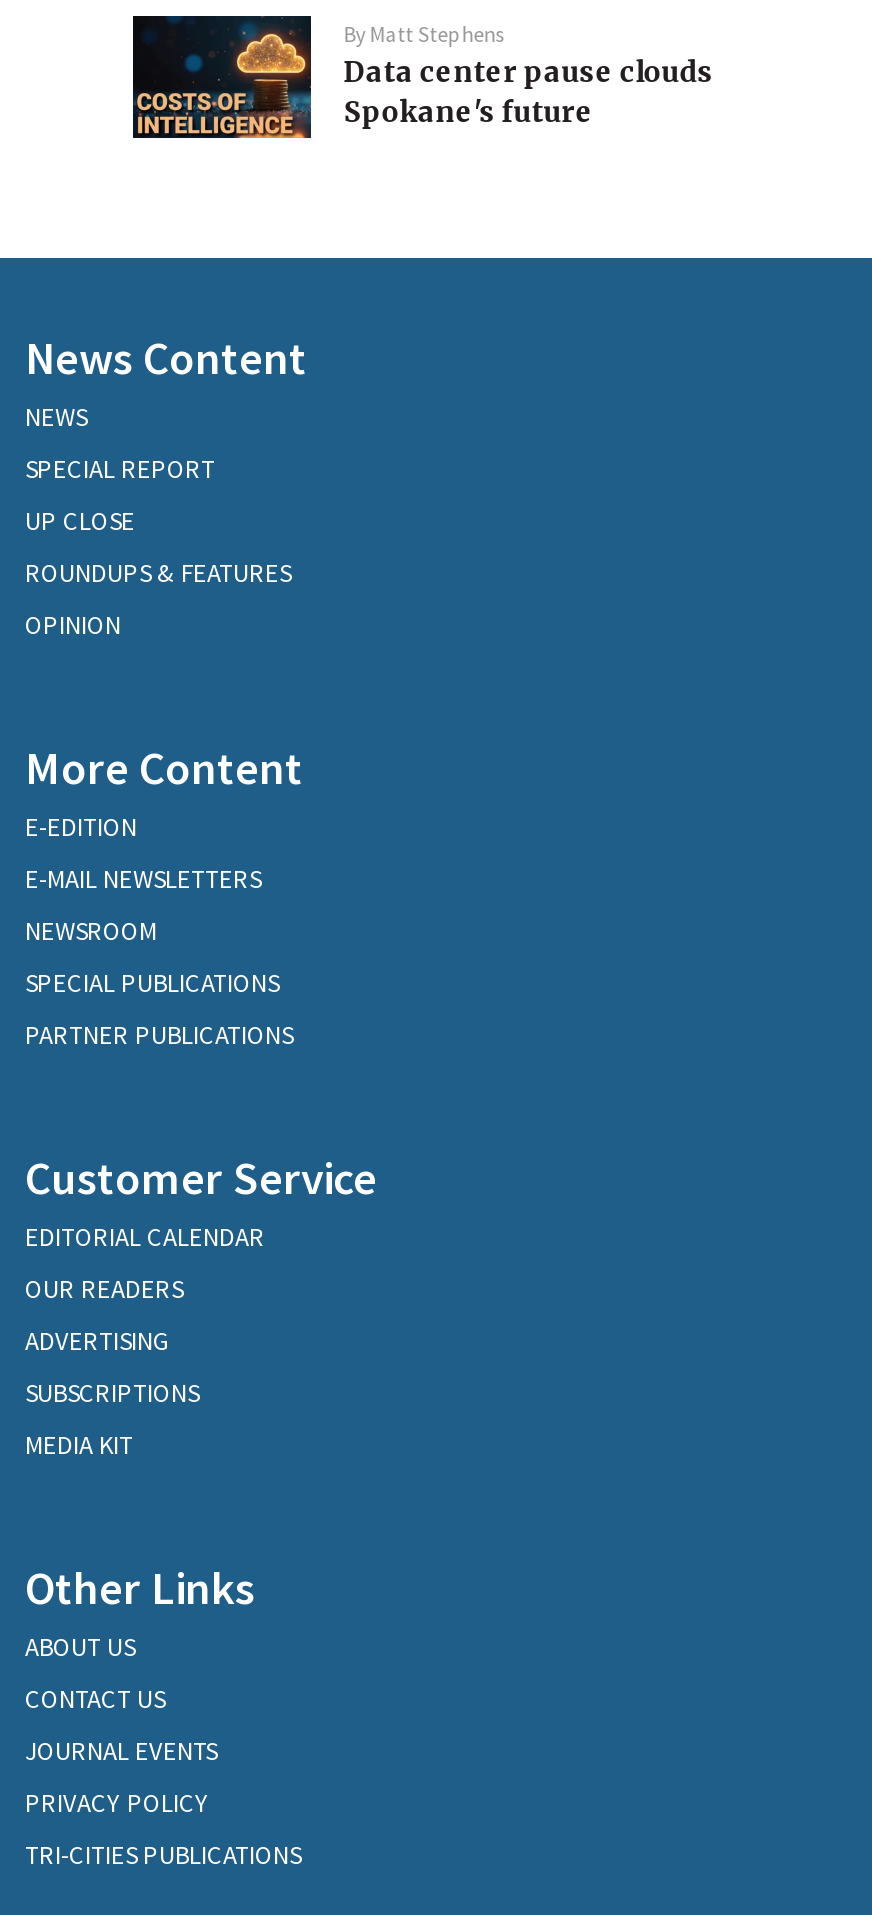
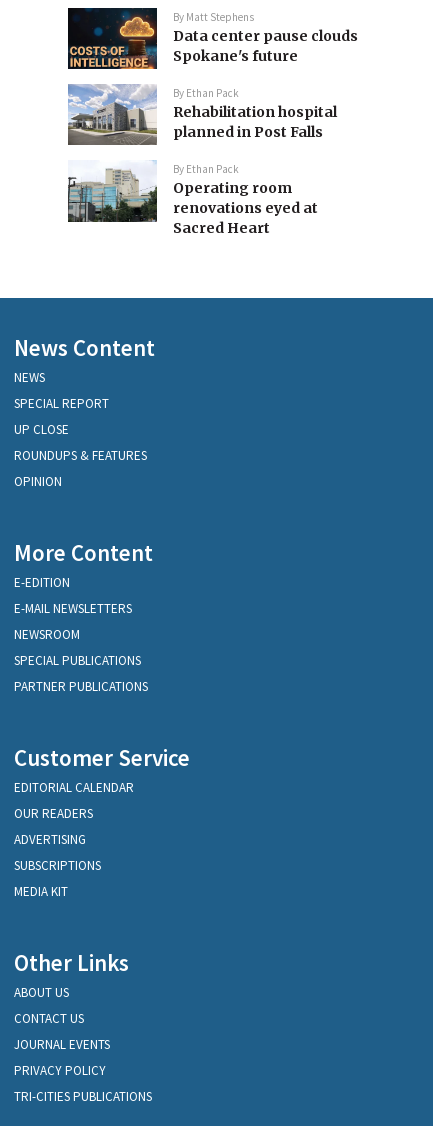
none -> [67,83,337,237] [image] | By Ethan Pack | Rehabilitation hospital | planned in Post Falls | By Ethan Pack | Operating room | renovations eyed at | Sacred Heart
none -> [67,160,158,238] [image]

